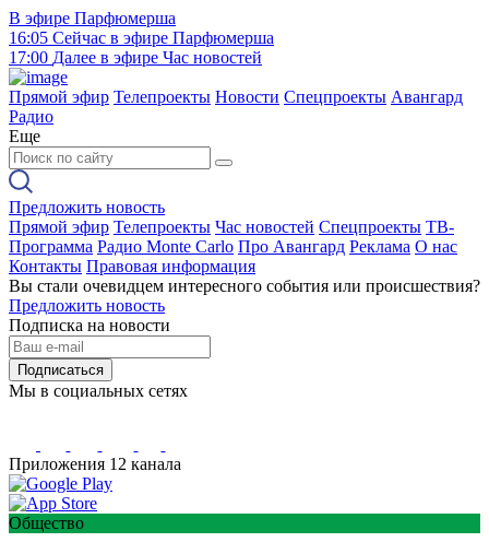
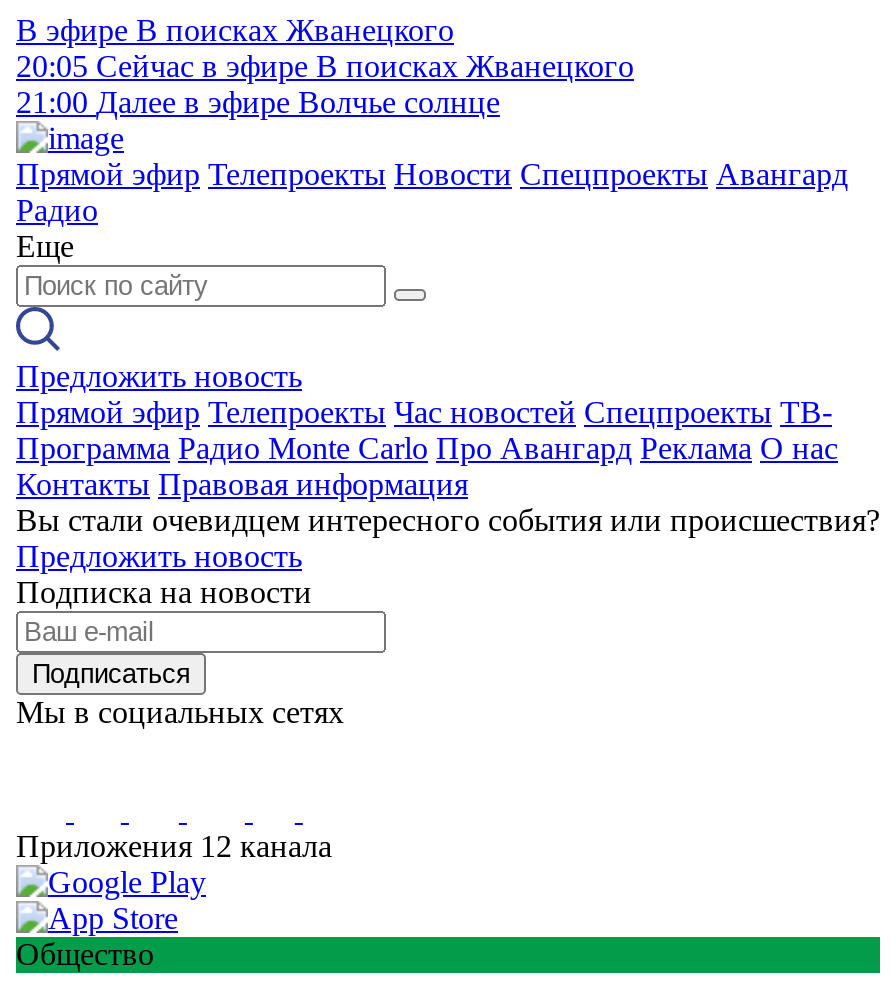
[9,9,274,67] В эфире Парфюмерша | 16:05 Сейчас в эфире Парфюмерша | 17:00 Далее в эфире Час новостей -> [16,13,634,119] В эфире В поисках Жванецкого | 20:05 Сейчас в эфире В поисках Жванецкого | 21:00 Далее в эфире Волчье солнце

